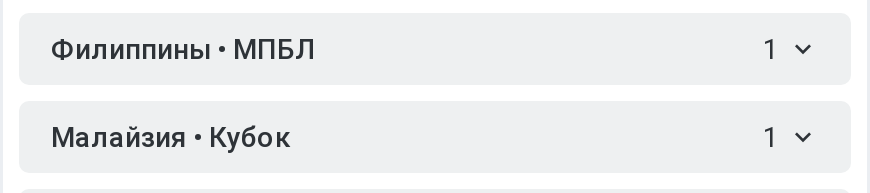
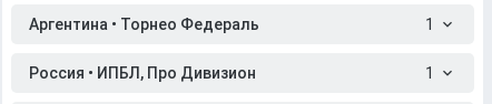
[51,33,315,65] Филиппины • МПБЛ -> [29,15,259,33] Аргентина • Торнео Федераль
[51,121,291,153] Малайзия • Кубок -> [29,64,256,82] Россия • ИПБЛ, Про Дивизион

